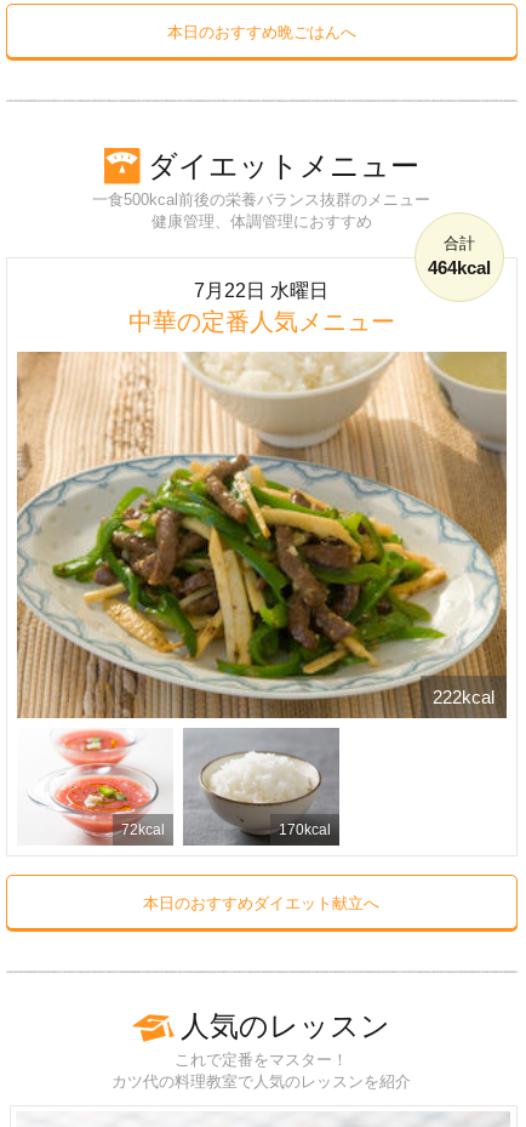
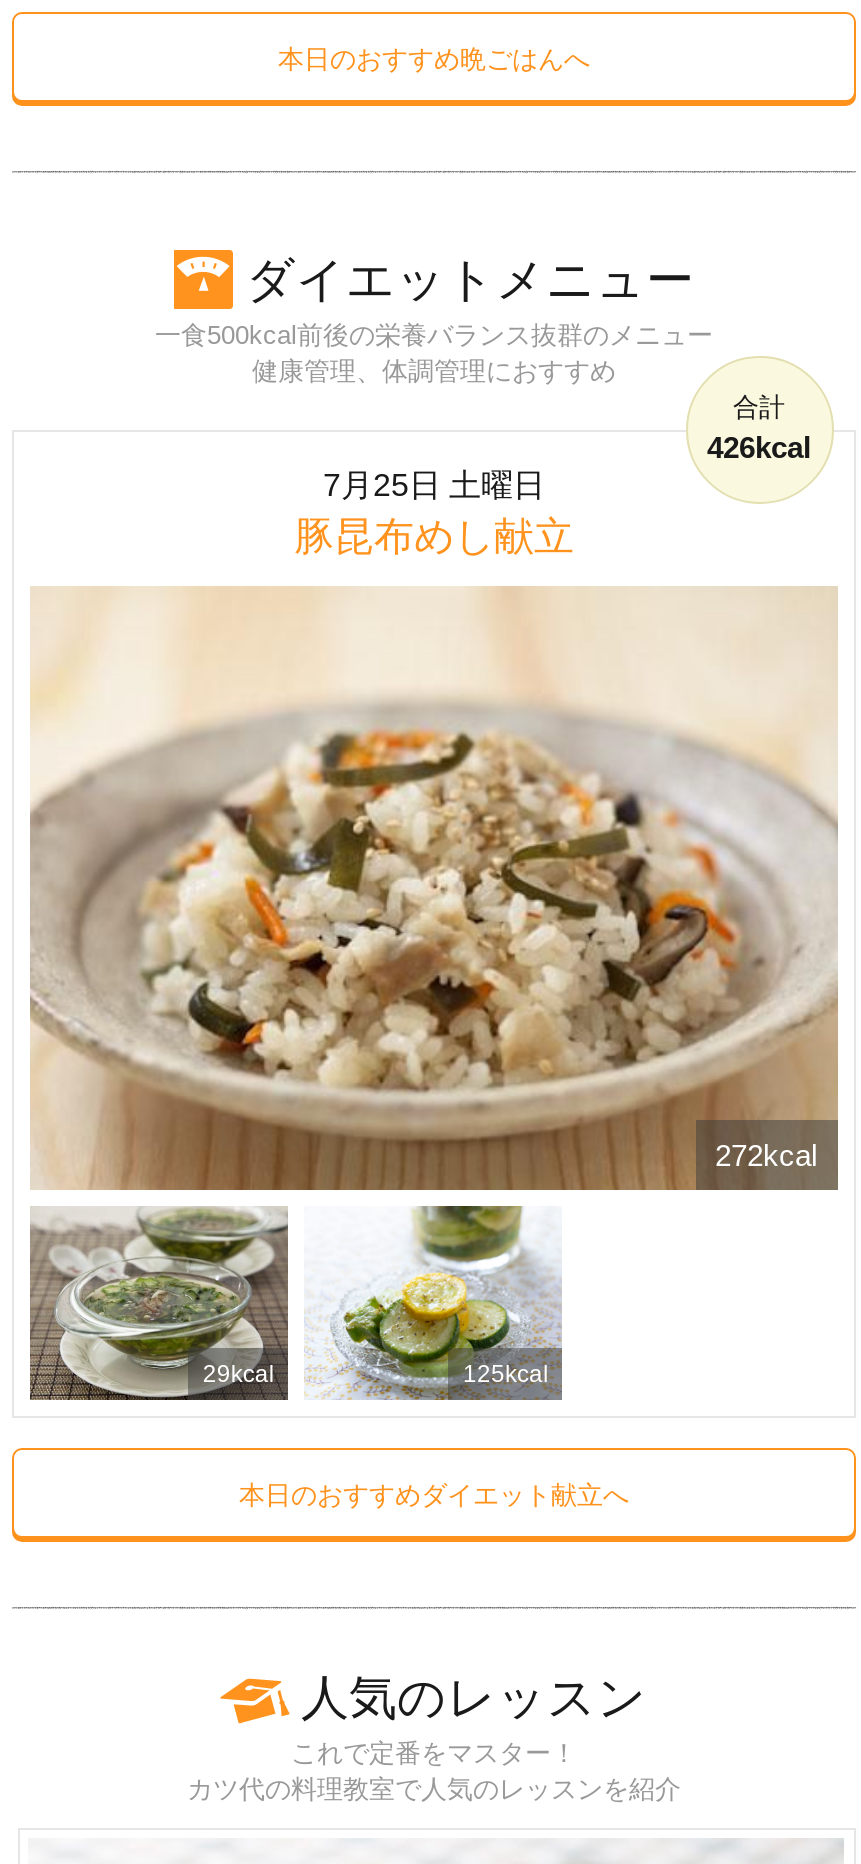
[427,257,490,278] 464kcal -> [707,430,811,464] 426kcal
[128,280,395,335] 7月22日 水曜日 | 中華の定番人気メニュー -> [294,468,574,558] 7月25日 土曜日 | 豚昆布めし献立
[17,352,507,718] [image] | 222kcal -> [30,586,840,1190] [image] | 272kcal
[17,729,173,847] [image] -> [28,1206,290,1402] [image]
[122,727,339,846] [image] | 72kcal | 170kcal -> [203,1204,562,1400] [image] | 29kcal | 125kcal

